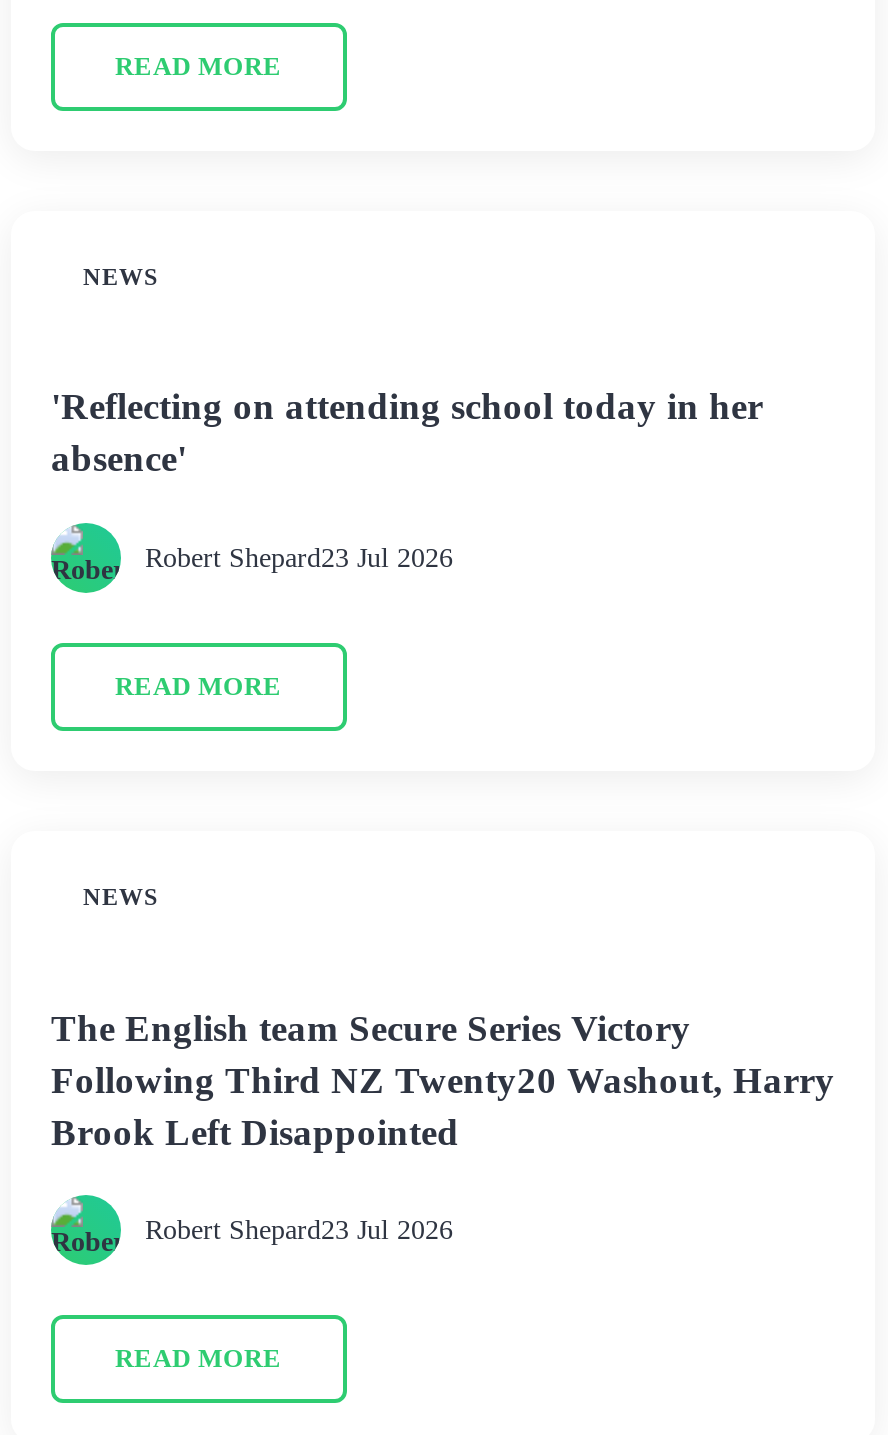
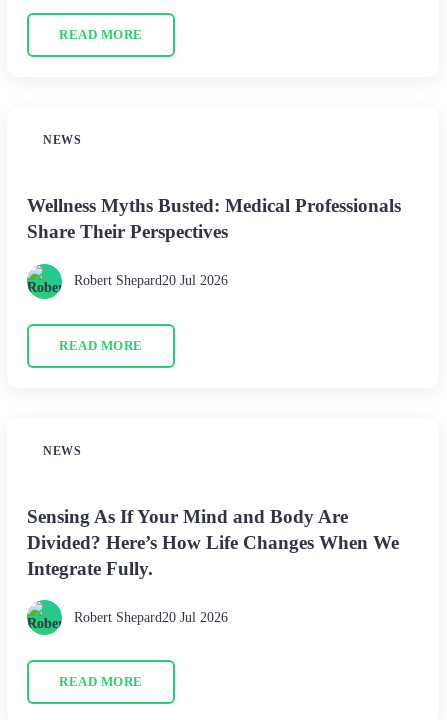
[51,385,763,479] 'Reflecting on attending school today in her | absence' -> [27,195,401,242] Wellness Myths Busted: Medical Professionals | Share Their Perspectives
[145,542,453,572] Robert Shepard23 Jul 2026 -> [74,273,228,288] Robert Shepard20 Jul 2026
[51,1006,835,1152] The English team Secure Series Victory | Following Third NZ Twenty20 Washout, Harry | Brook Left Disappointed -> [27,505,399,578] Sensing As If Your Mind and Body Are | Divided? Here’s How Life Changes When We | Integrate Fully.
[145,1214,453,1244] Robert Shepard23 Jul 2026 -> [74,610,228,625] Robert Shepard20 Jul 2026

